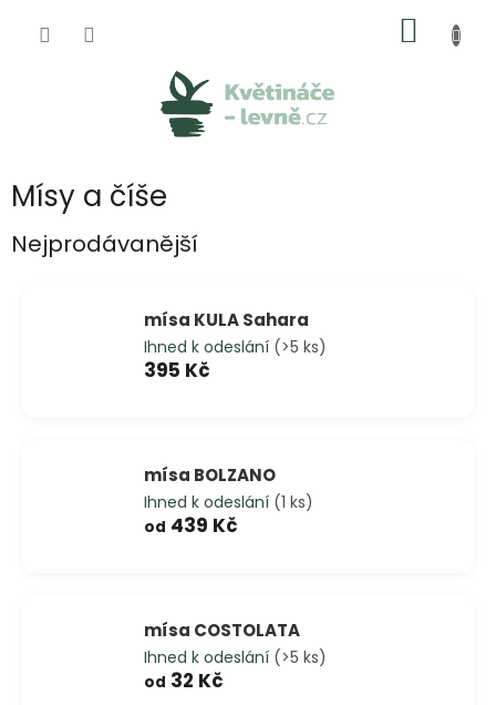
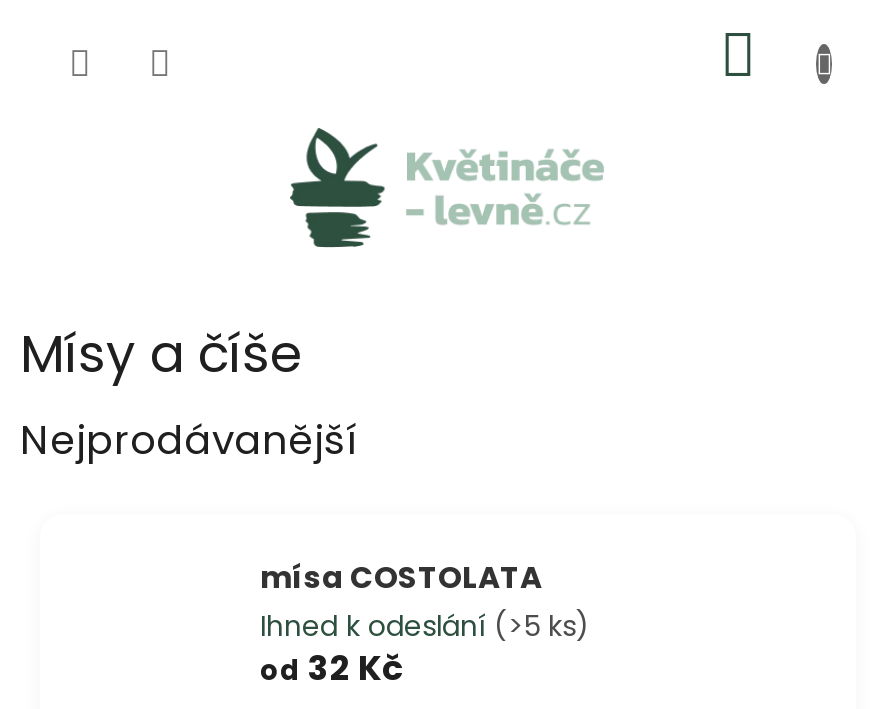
[144,309,327,384] mísa KULA Sahara | Ihned k odeslání (>5 ks) | 395 Kč -> none
[144,464,313,539] mísa BOLZANO | Ihned k odeslání (1 ks) | od 439 Kč -> none

